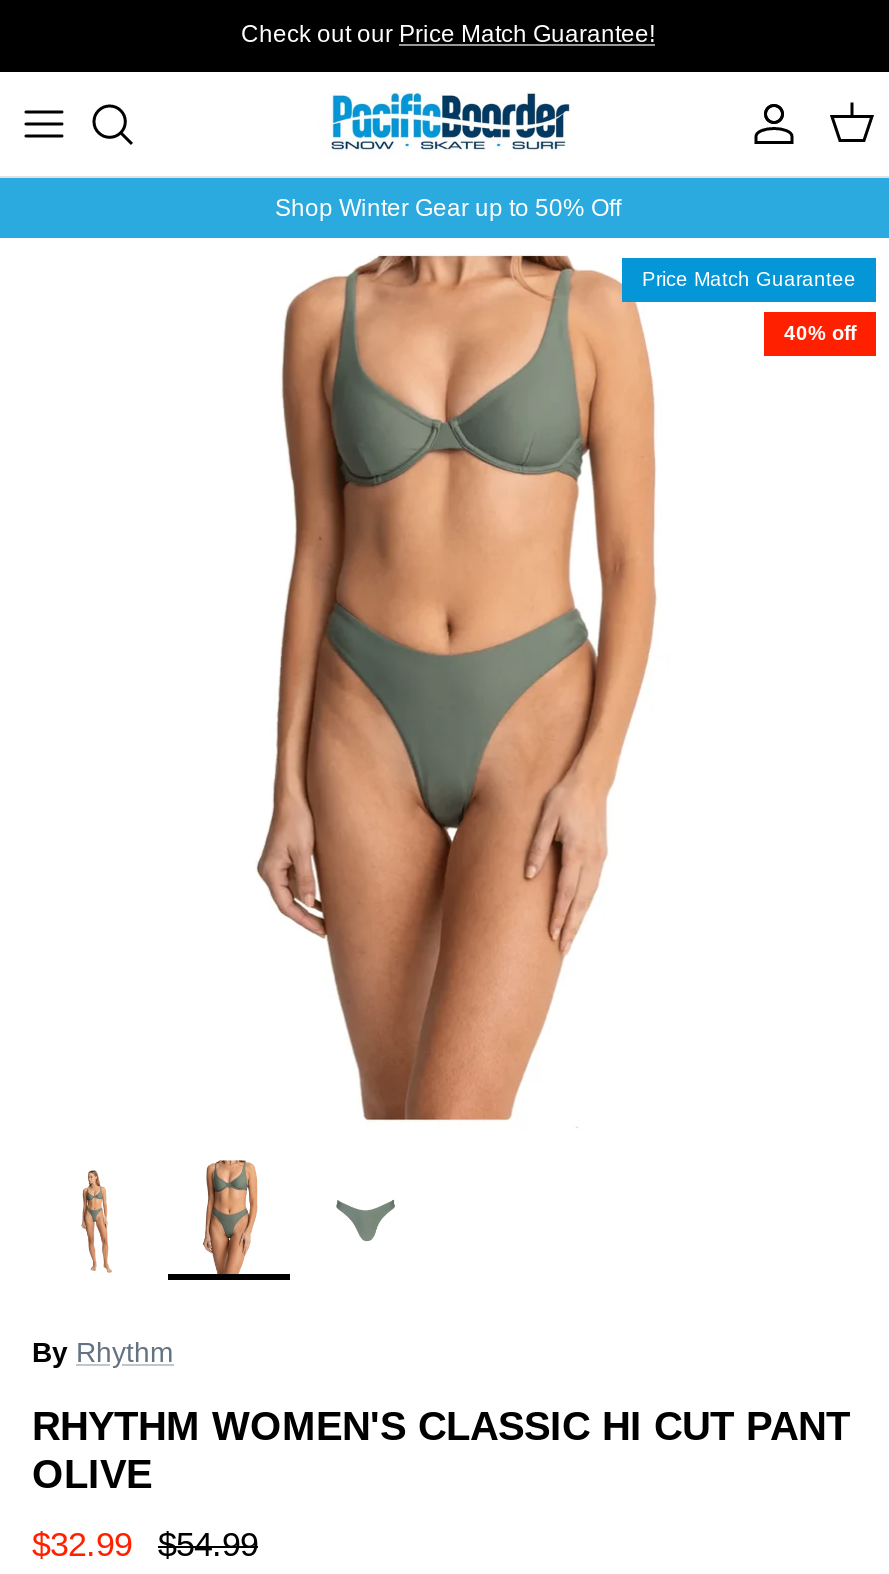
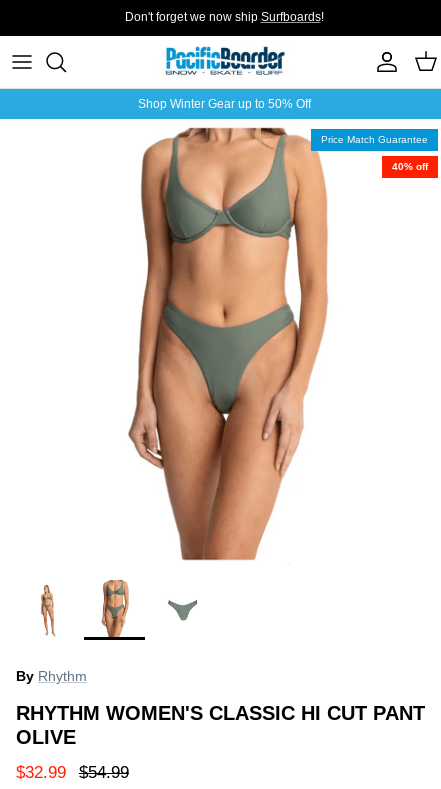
[241,21,655,49] Check out our Price Match Guarantee! -> [124,10,323,24] Don't forget we now ship Surfboards!

